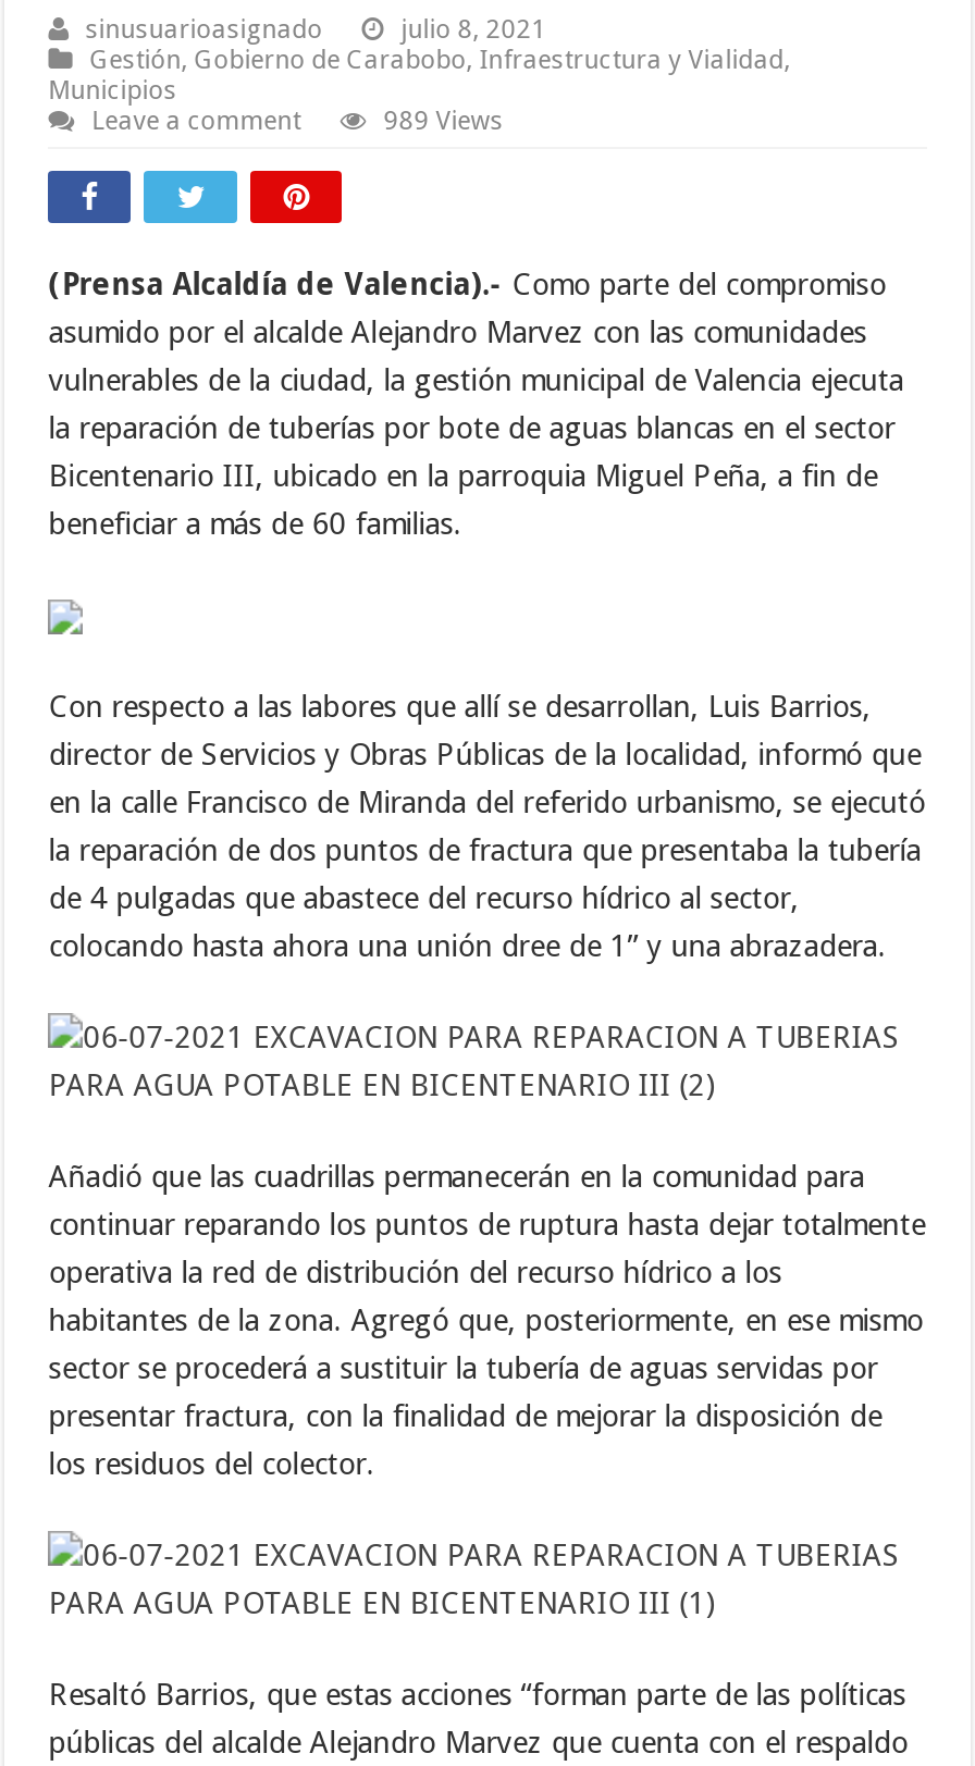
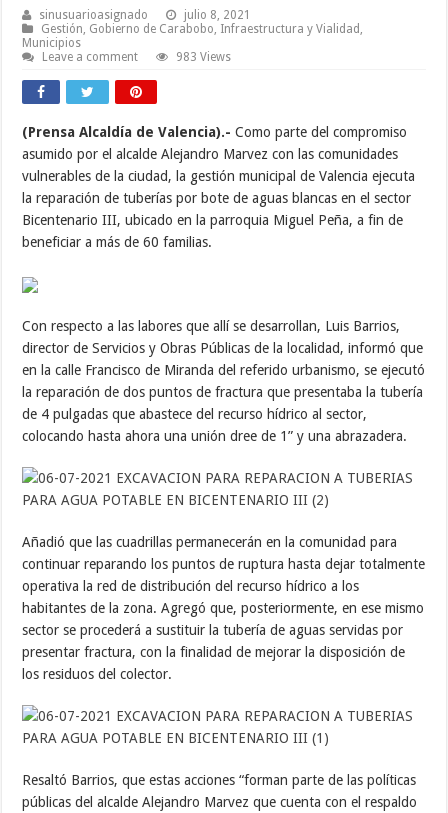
[383,104,503,135] 989 Views -> [176,49,231,63] 983 Views

